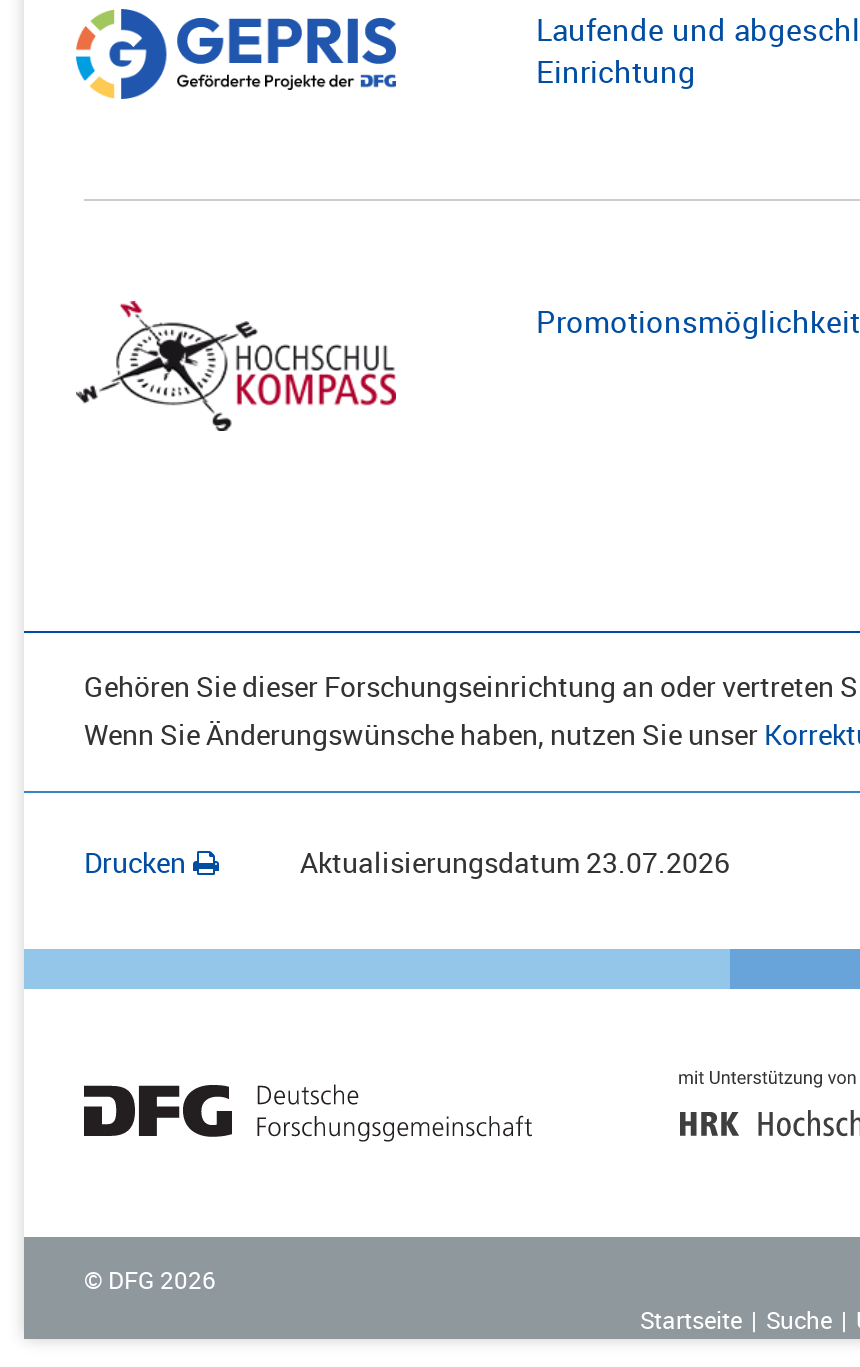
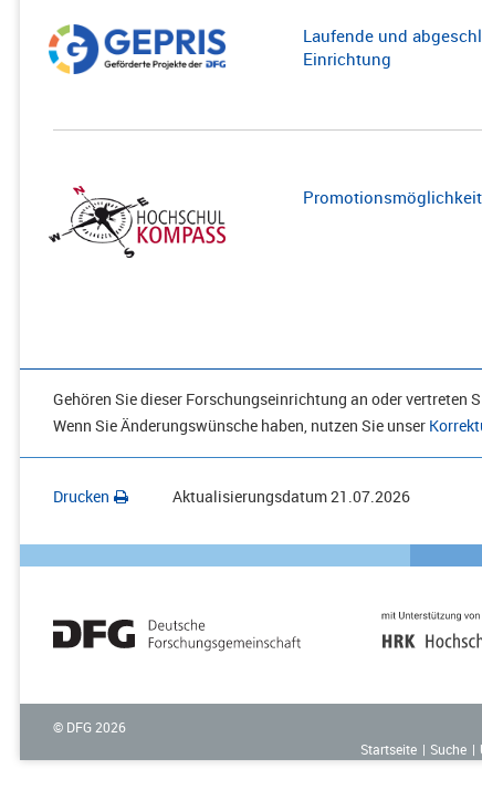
[300,843,730,881] Aktualisierungsdatum 23.07.2026 -> [172,486,410,507] Aktualisierungsdatum 21.07.2026

